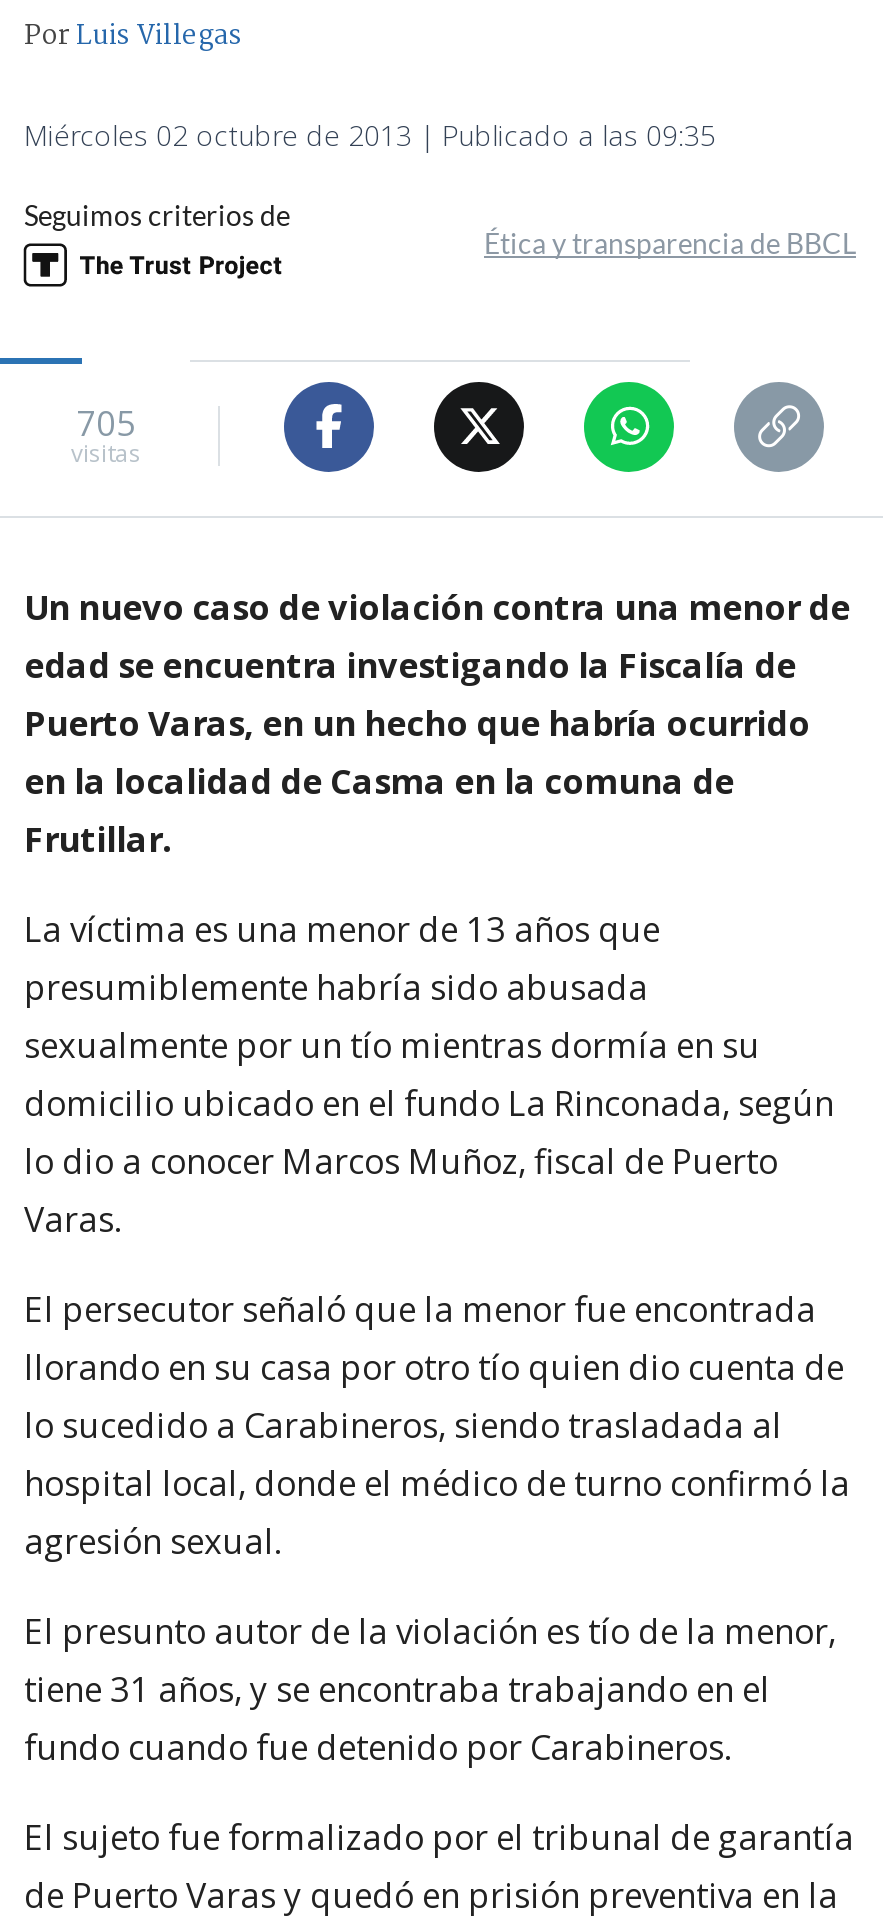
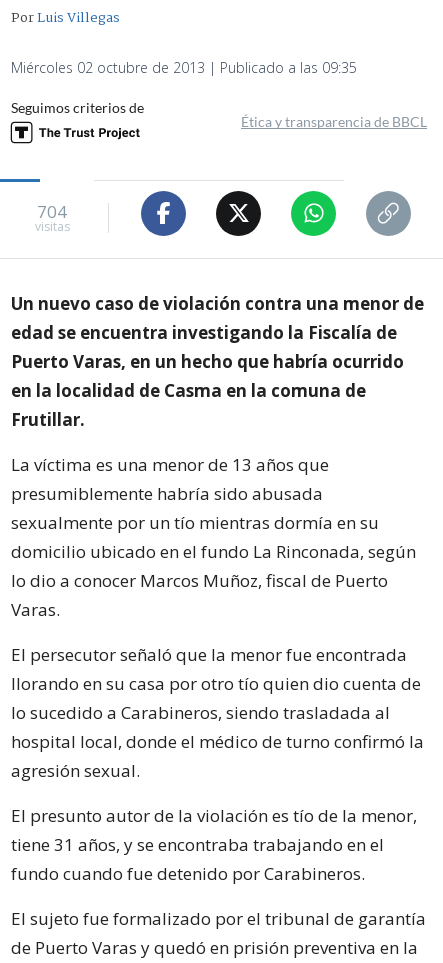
[76,401,136,447] 705 -> [37,200,67,223] 704

